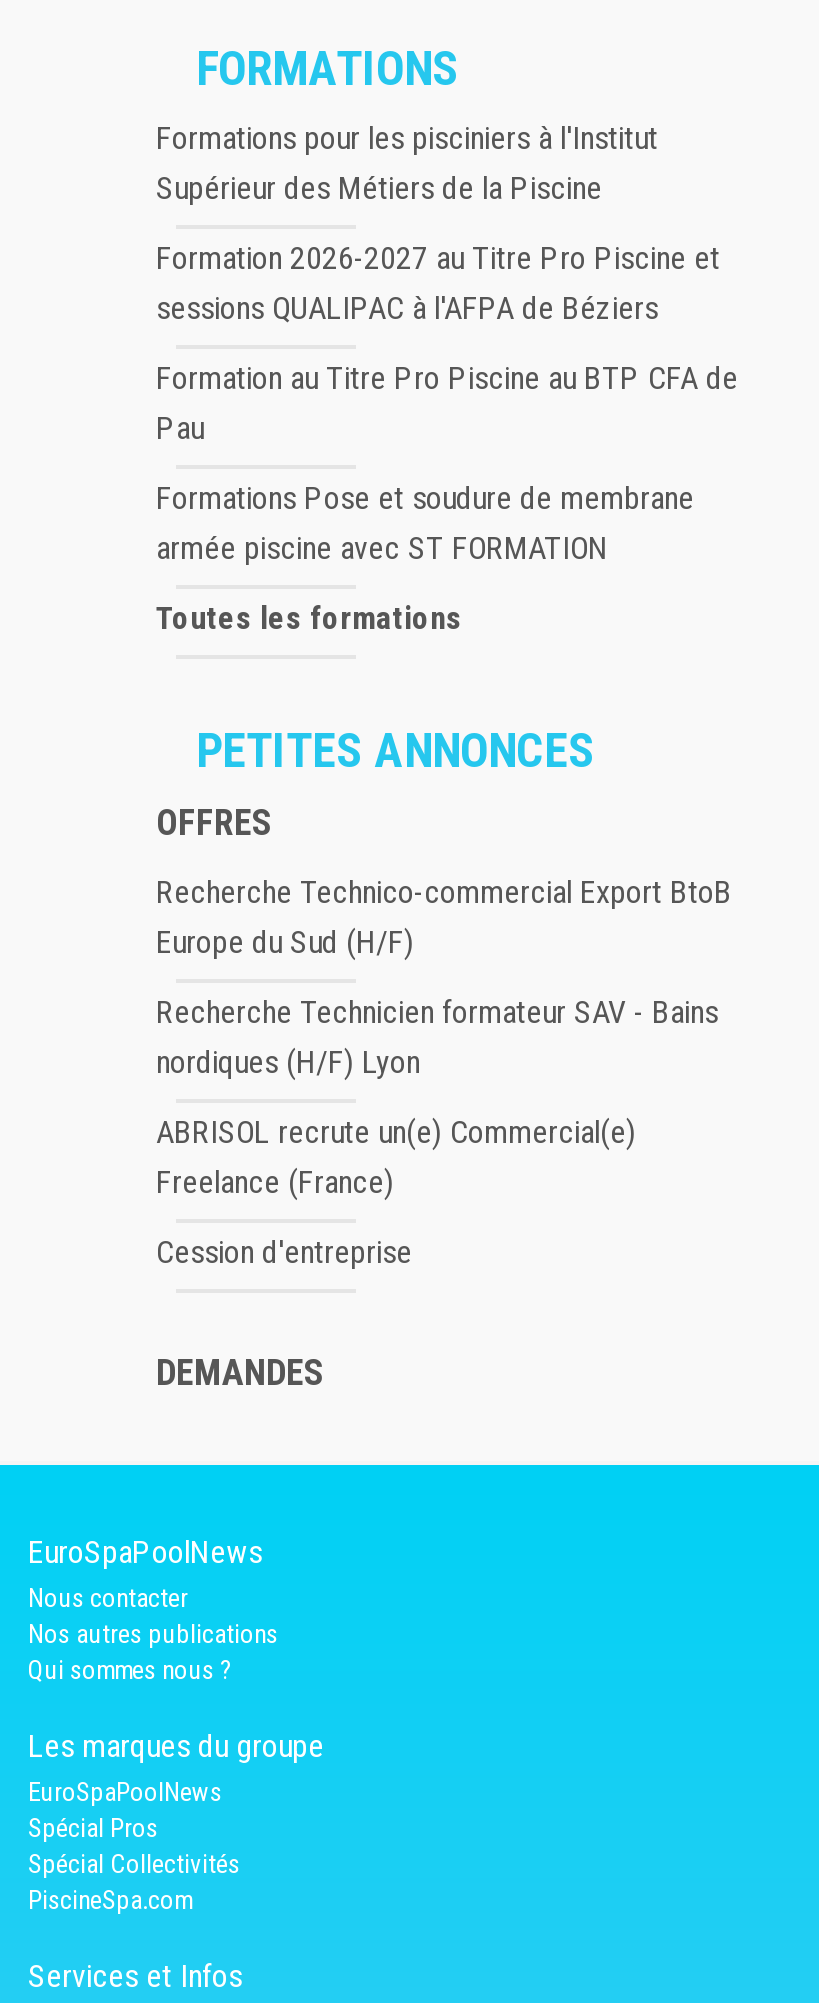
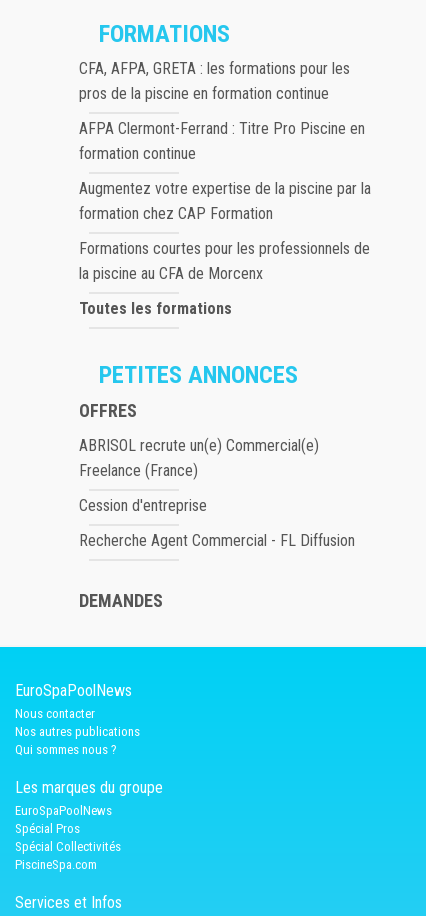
[156,119,658,207] Formations pour les pisciniers à l'Institut | Supérieur des Métiers de la Piscine -> [79,59,350,103] CFA, AFPA, GRETA : les formations pour les | pros de la piscine en formation continue
[156,239,720,327] Formation 2026-2027 au Titre Pro Piscine et | sessions QUALIPAC à l'AFPA de Béziers -> [79,119,365,163] AFPA Clermont-Ferrand : Titre Pro Piscine en | formation continue
[156,359,738,447] Formation au Titre Pro Piscine au BTP CFA de | Pau -> [79,179,371,223] Augmentez votre expertise de la piscine par la | formation chez CAP Formation
[156,479,694,567] Formations Pose et soudure de membrane | armée piscine avec ST FORMATION -> [79,239,370,283] Formations courtes pour les professionnels de | la piscine au CFA de Morcenx
[156,873,732,1081] Recherche Technico-commercial Export BtoB | Europe du Sud (H/F) | Recherche Technicien formateur SAV - Bains | nordiques (H/F) Lyon -> none
moved [156,1113,636,1271] -> [79,436,319,515]: ABRISOL recrute un(e) Commercial(e) | Freelance (France) | Cession d'entreprise
none -> [79,531,355,550] Recherche Agent Commercial - FL Diffusion

